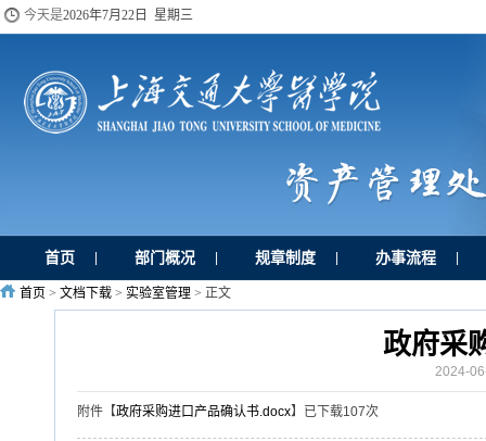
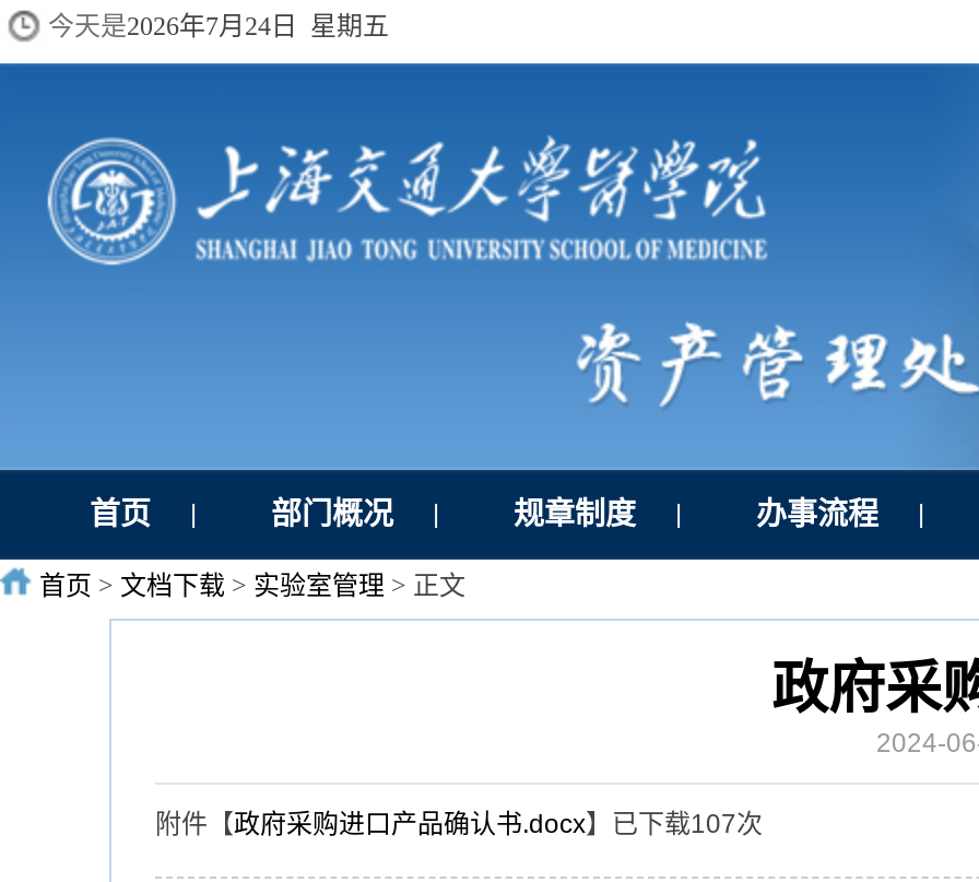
[24,8,193,23] 今天是2026年7月22日 星期三 -> [48,11,389,42] 今天是2026年7月24日 星期五

